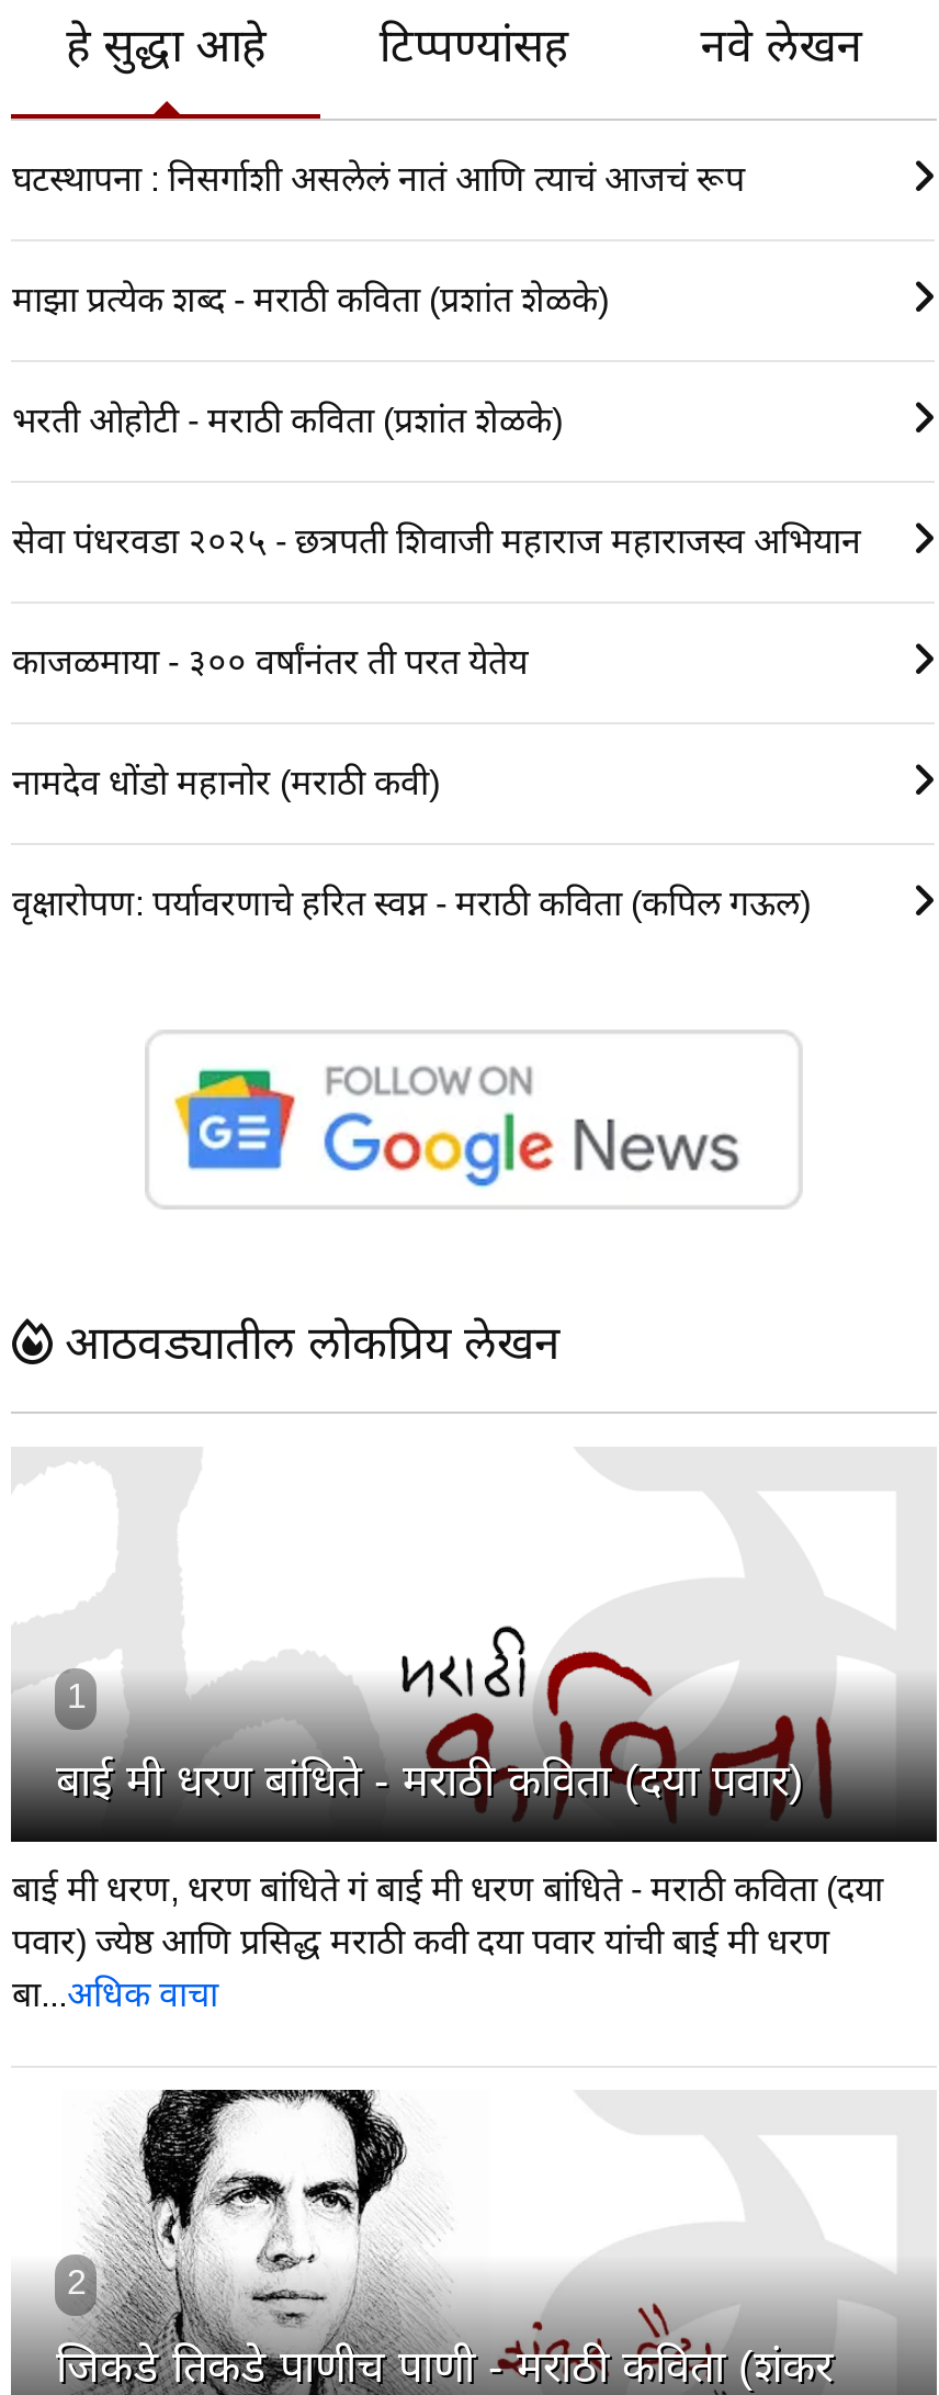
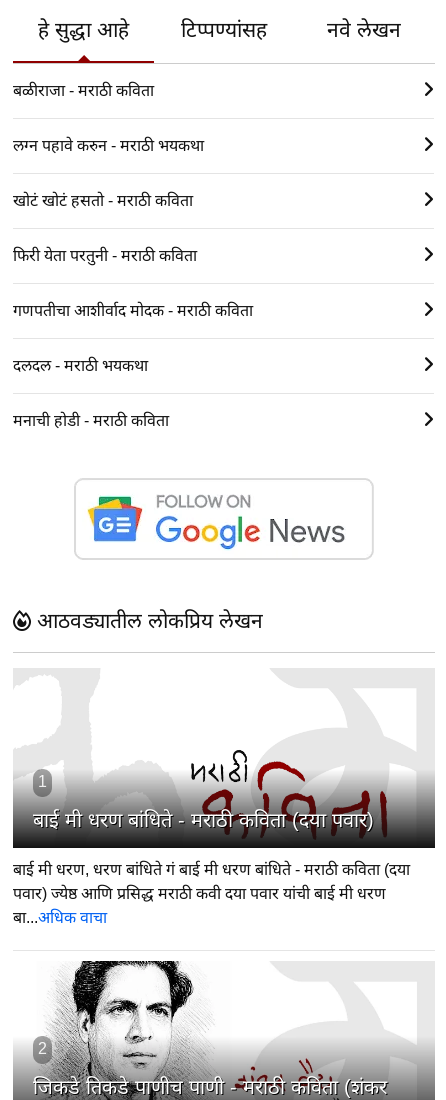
[12,160,745,197] घटस्थापना : निसर्गाशी असलेलं नातं आणि त्याचं आजचं रूप -> [13,82,154,99] बळीराजा - मराठी कविता
[12,281,609,318] माझा प्रत्येक शब्द - मराठी कविता (प्रशांत शेळके) -> [13,137,204,154] लग्न पहावे करुन - मराठी भयकथा
[12,402,563,439] भरती ओहोटी - मराठी कविता (प्रशांत शेळके) -> [13,192,193,209] खोटं खोटं हसतो - मराठी कविता
[12,522,861,560] सेवा पंधरवडा २०२५ - छत्रपती शिवाजी महाराज महाराजस्व अभियान -> [13,247,197,264] फिरी येता परतुनी - मराठी कविता
[12,643,527,680] काजळमाया - ३०० वर्षांनंतर ती परत येतेय -> [13,302,253,319] गणपतीचा आशीर्वाद मोदक - मराठी कविता
[12,764,440,801] नामदेव धोंडो महानोर (मराठी कवी) -> [13,357,148,374] दलदल - मराठी भयकथा
[12,884,810,922] वृक्षारोपण: पर्यावरणाचे हरित स्वप्न - मराठी कविता (कपिल गऊल) -> [13,412,169,429] मनाची होडी - मराठी कविता

